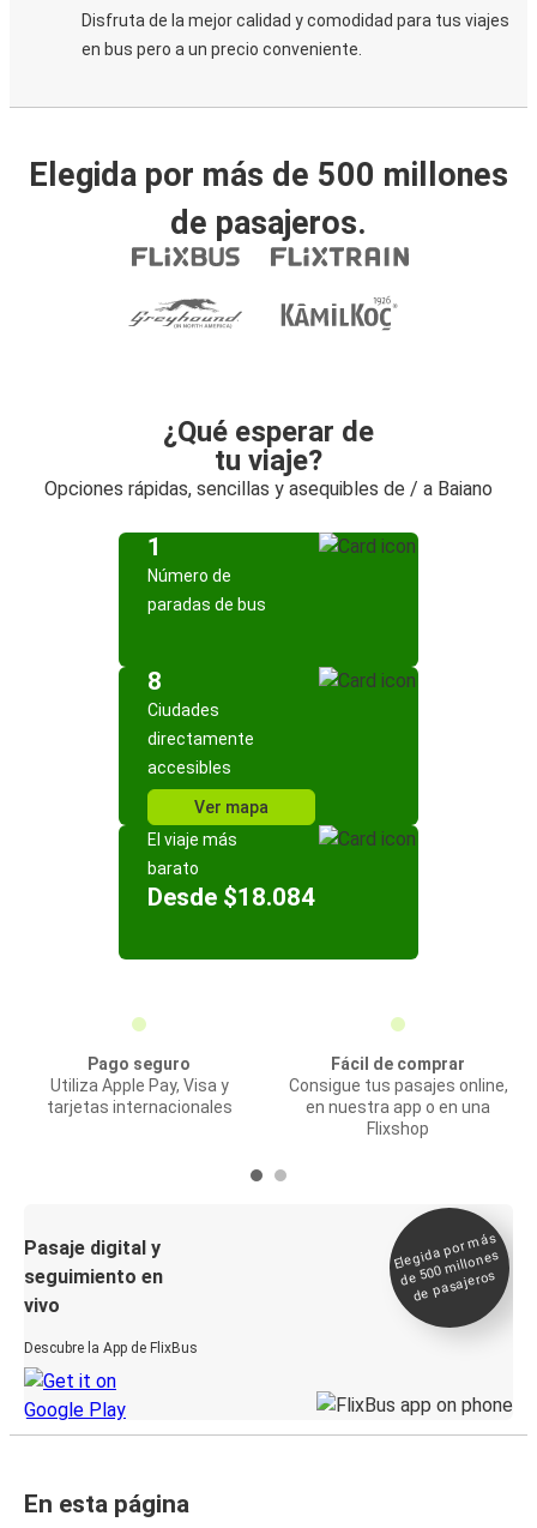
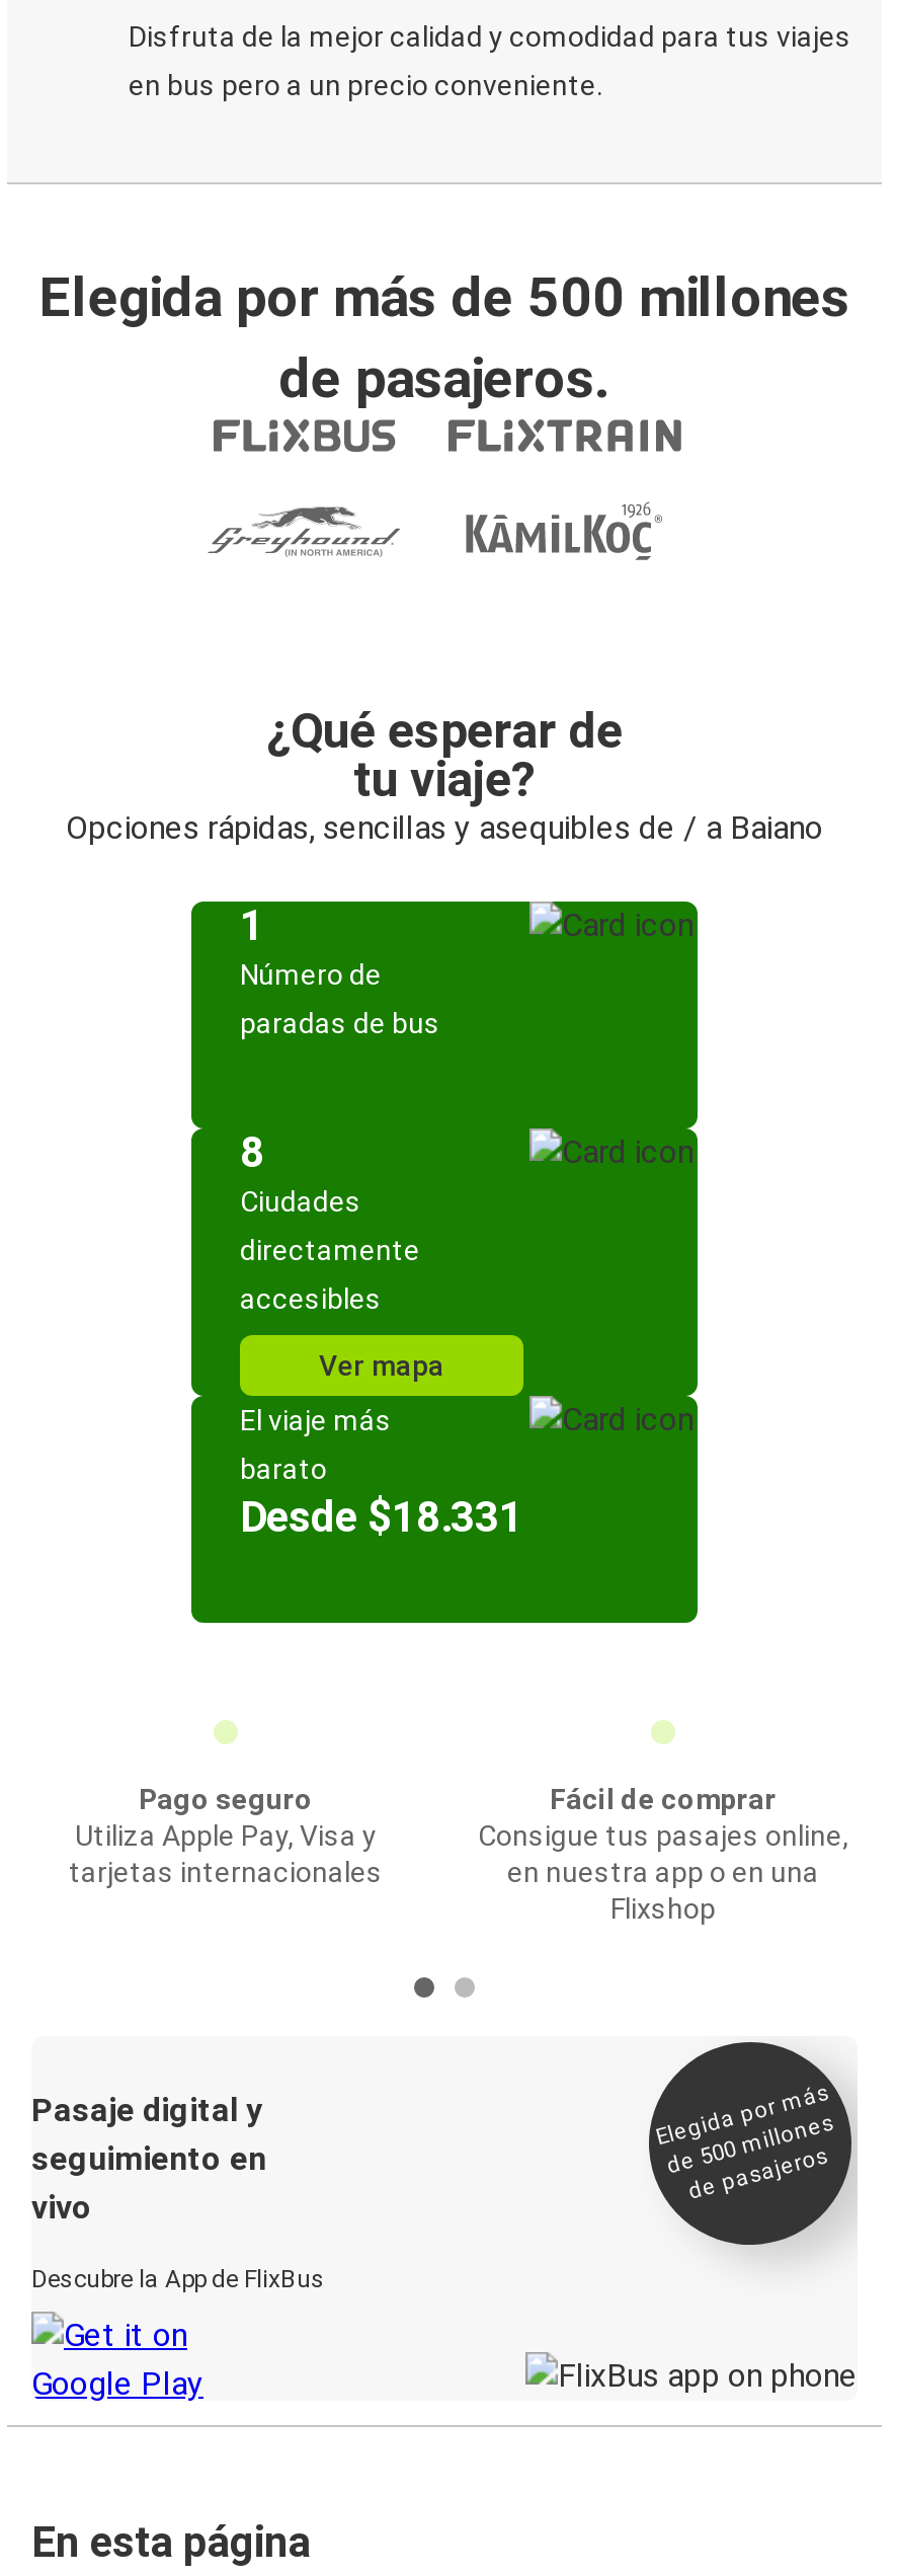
[147,883,315,912] Desde $18.084 -> [240,1493,523,1542] Desde $18.331

